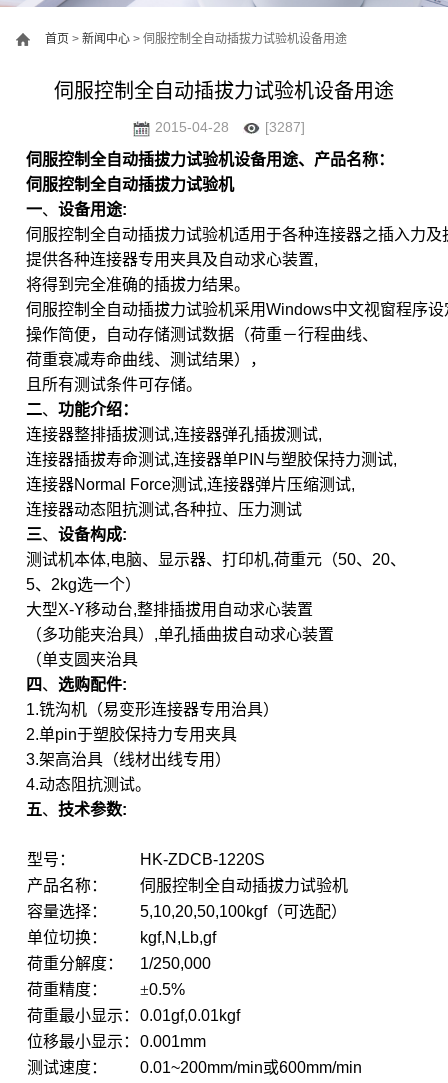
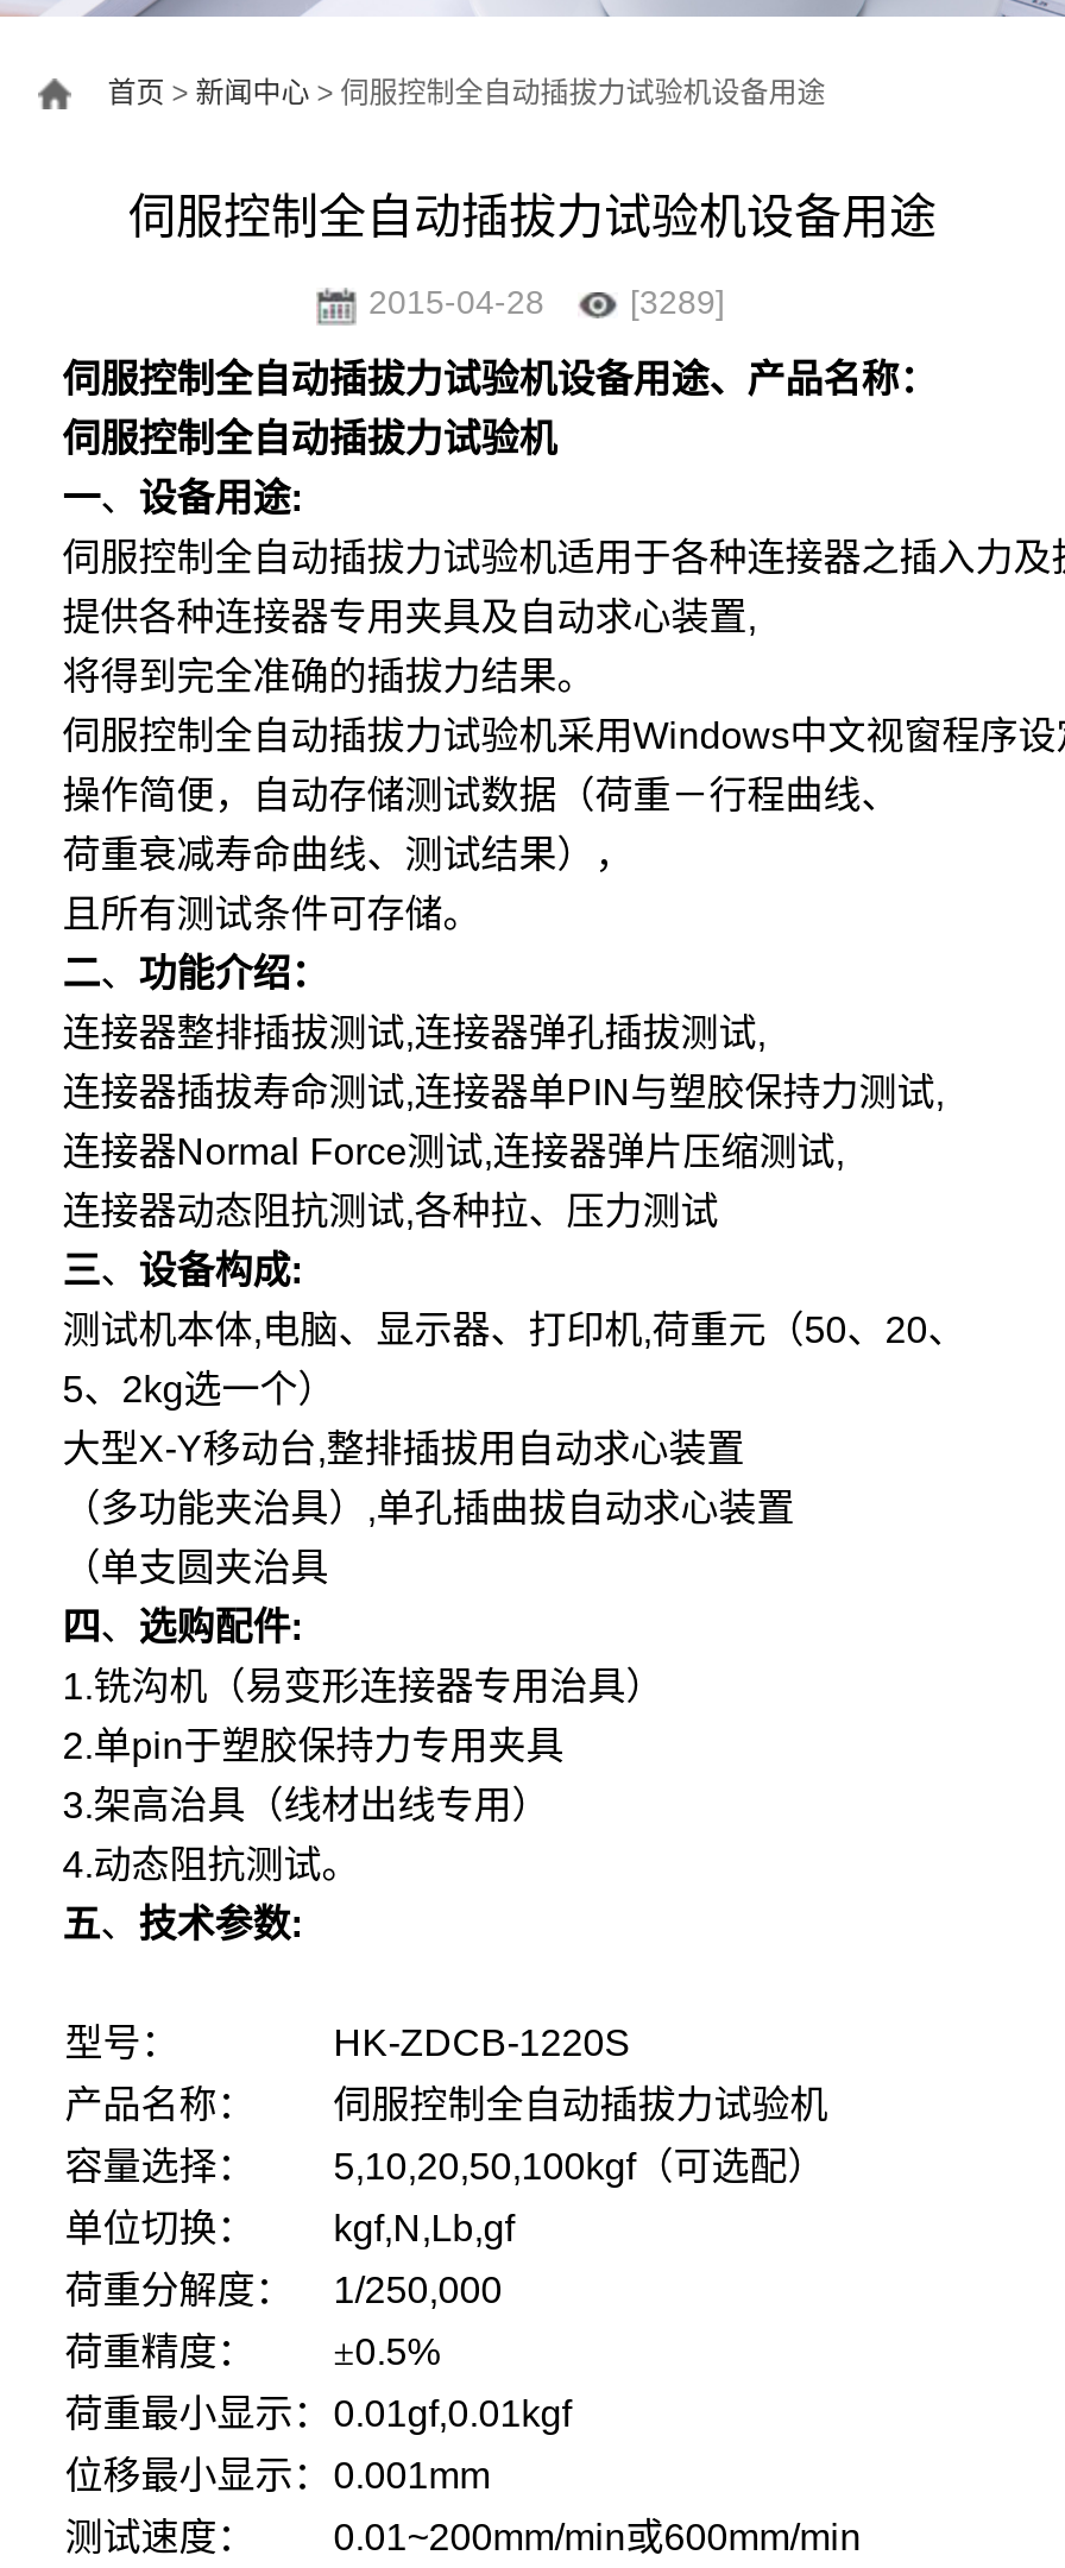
[265,119,305,135] [3287] -> [630,283,725,321] [3289]

